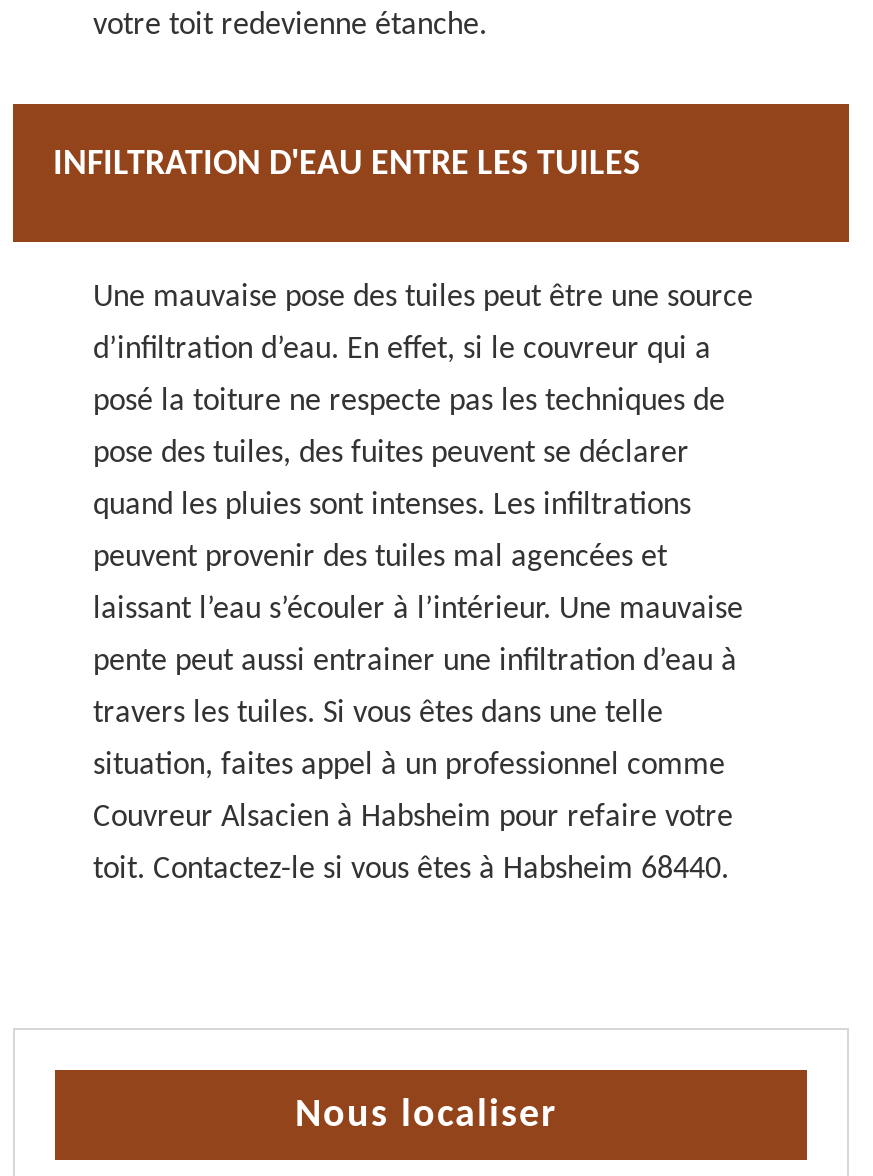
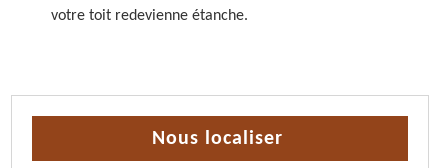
[11,102,851,244] [image] | INFILTRATION D'EAU ENTRE LES TUILES -> none
[93,282,753,886] Une mauvaise pose des tuiles peut être une source | d’infiltration d’eau. En effet, si le couvreur qui a | posé la toiture ne respecte pas les techniques de | pose des tuiles, des fuites peuvent se déclarer | quand les pluies sont intenses. Les infiltrations | peuvent provenir des tuiles mal agencées et | laissant l’eau s’écouler à l’intérieur. Une mauvaise | pente peut aussi entrainer une infiltration d’eau à | travers les tuiles. Si vous êtes dans une telle | situation, faites appel à un professionnel comme | Couvreur Alsacien à Habsheim pour refaire votre | toit. Contactez-le si vous êtes à Habsheim 68440. -> none

